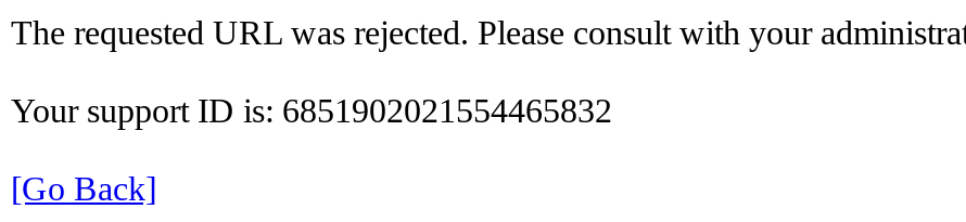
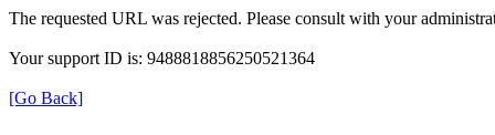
[11,92,612,129] Your support ID is: 6851902021554465832 -> [9,49,315,67] Your support ID is: 9488818856250521364

